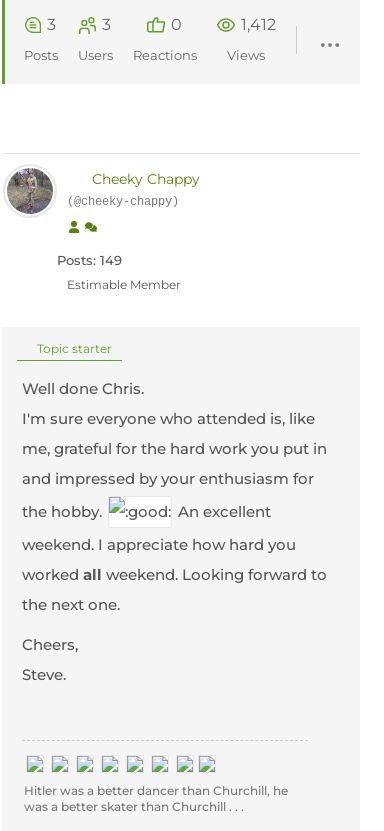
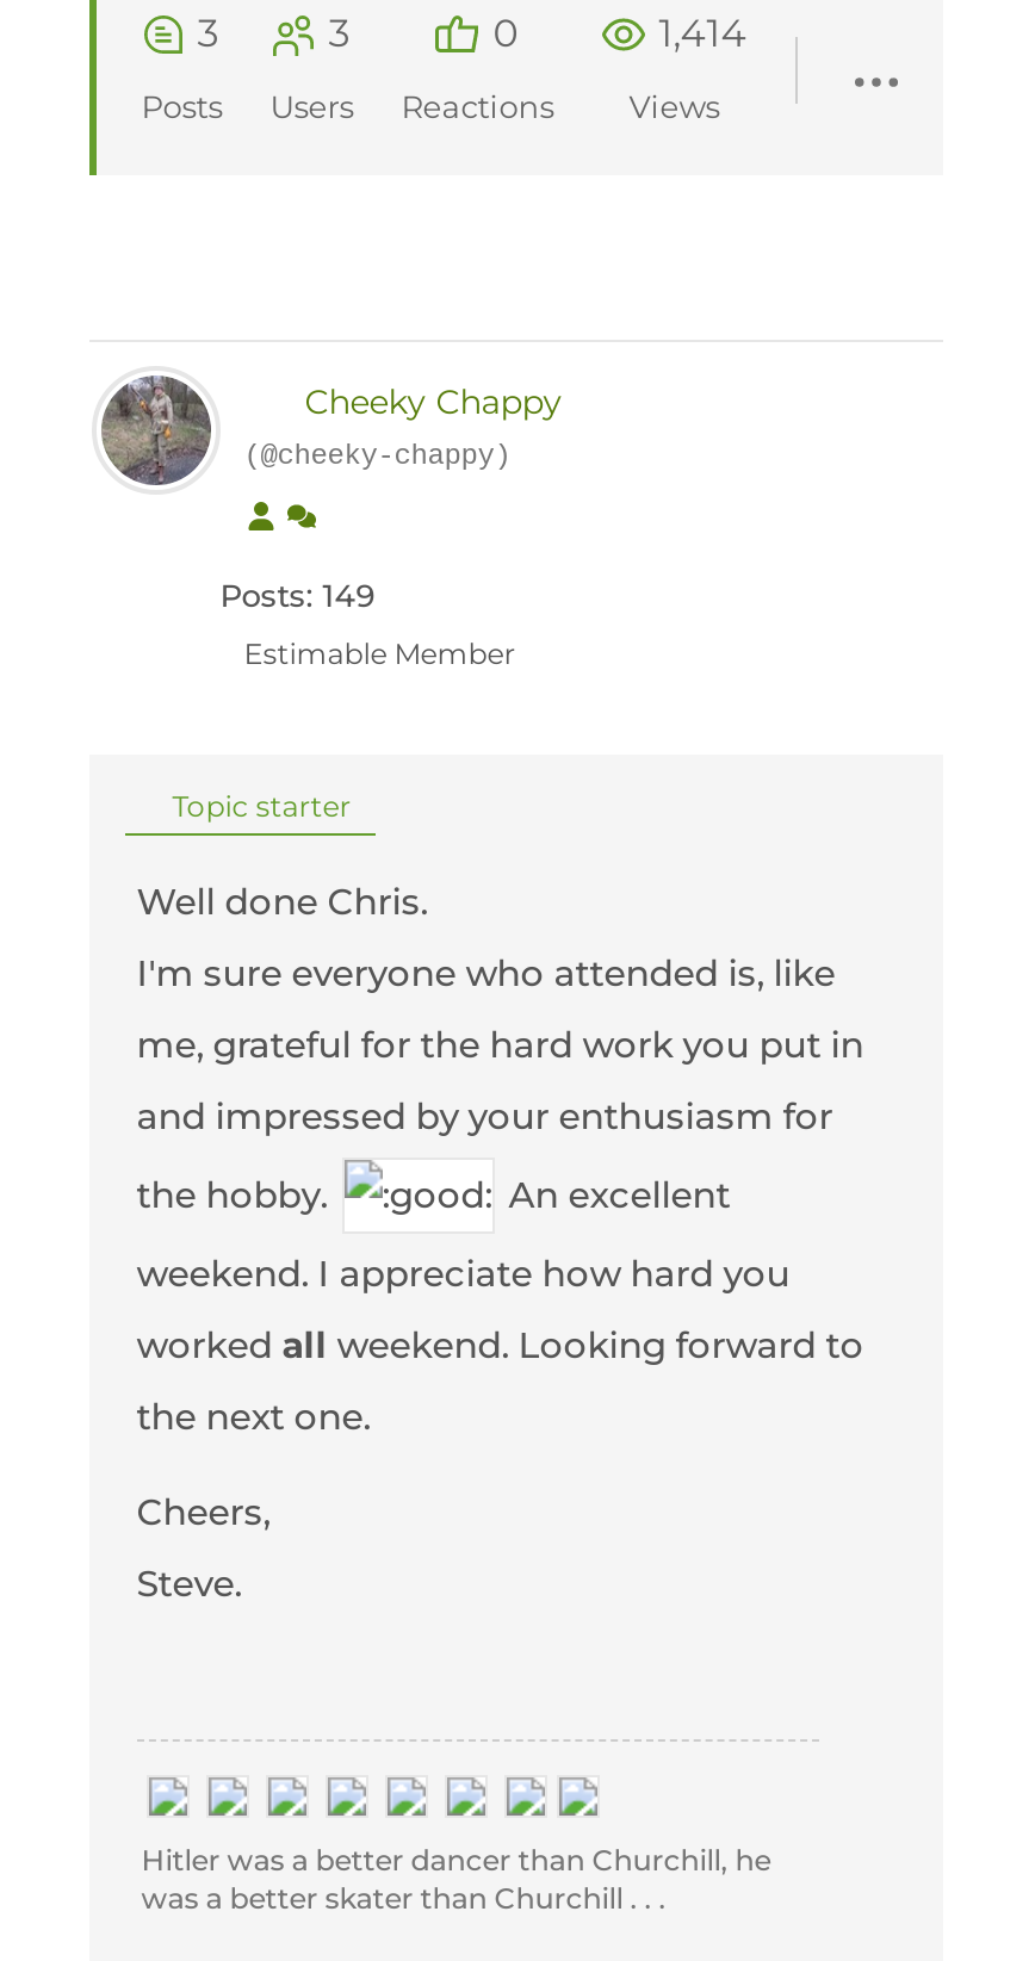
[241,15,276,34] 1,412 -> [659,11,747,56] 1,414

